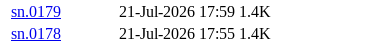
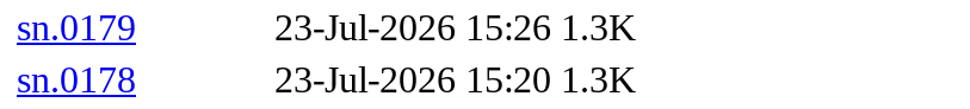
[119,3,271,20] 21-Jul-2026 17:59 1.4K -> [274,8,637,48] 23-Jul-2026 15:26 1.3K
[119,25,271,42] 21-Jul-2026 17:55 1.4K -> [274,60,637,100] 23-Jul-2026 15:20 1.3K

